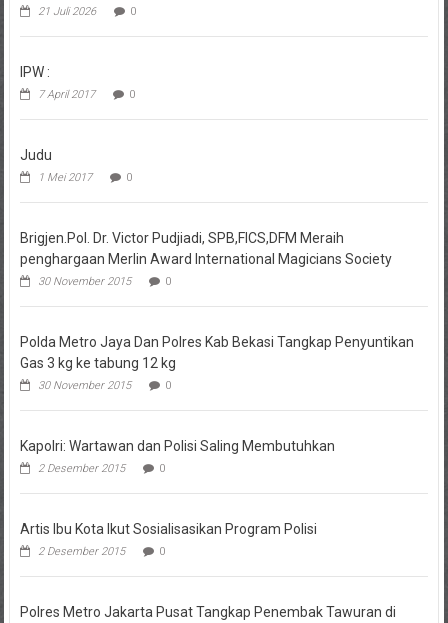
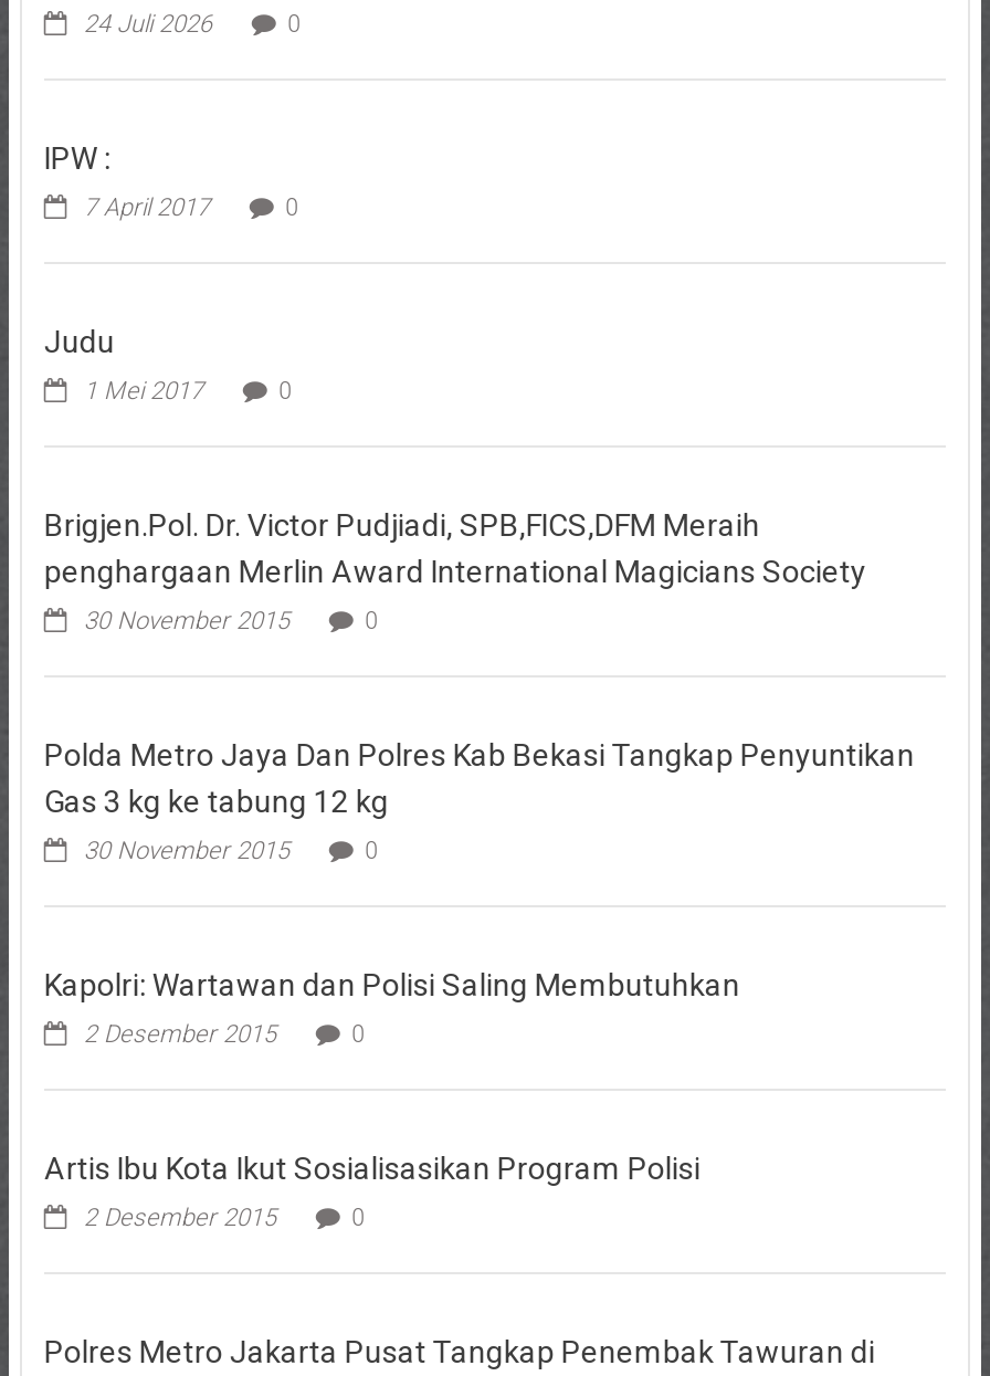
[38,5,96,18] 21 Juli 2026 -> [84,10,212,39] 24 Juli 2026

